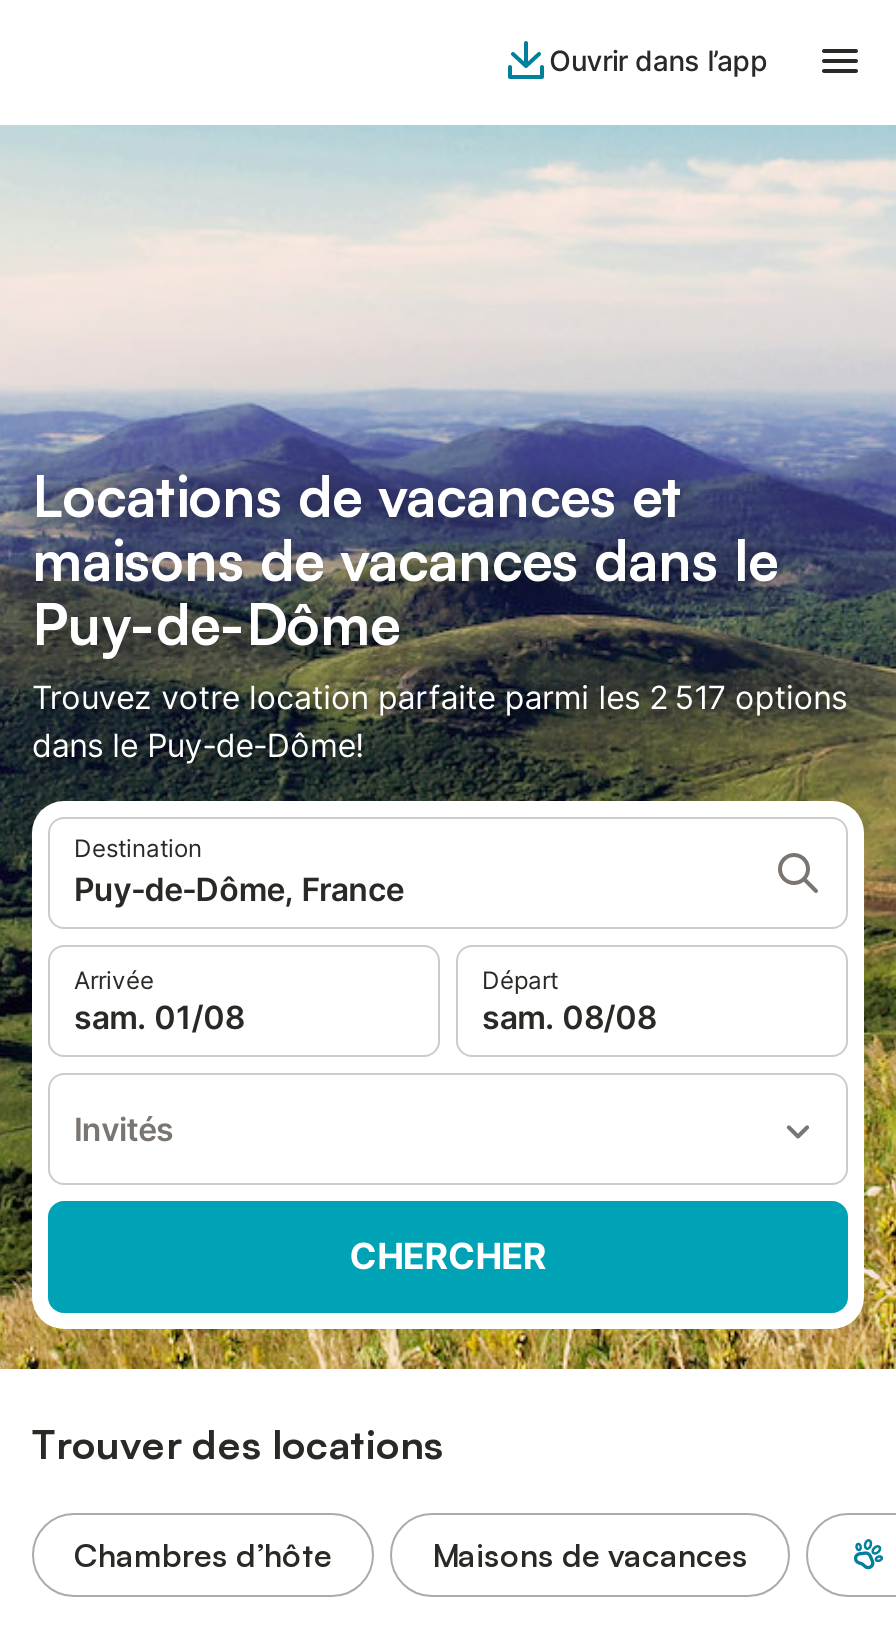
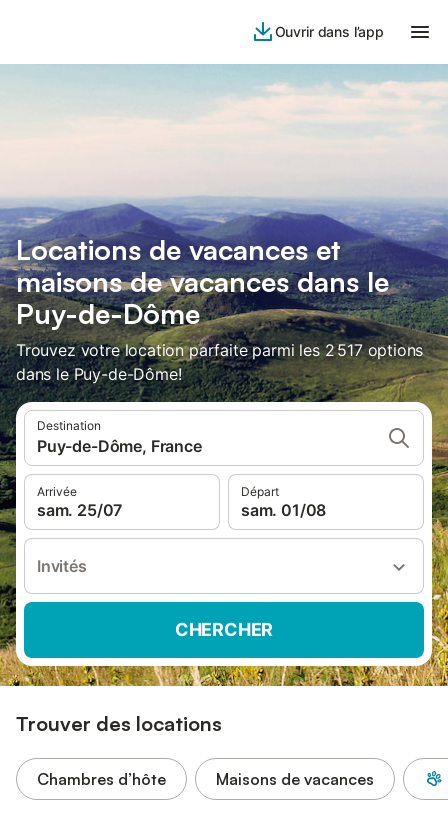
[74,997,244,1037] sam. 01/08 -> [37,500,122,520] sam. 25/07
[482,997,656,1037] sam. 08/08 -> [241,500,326,520] sam. 01/08

